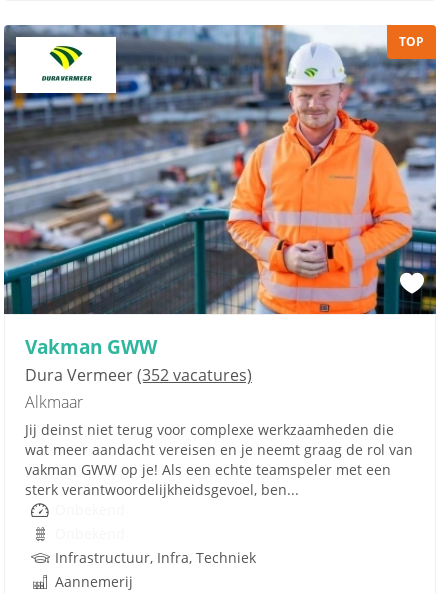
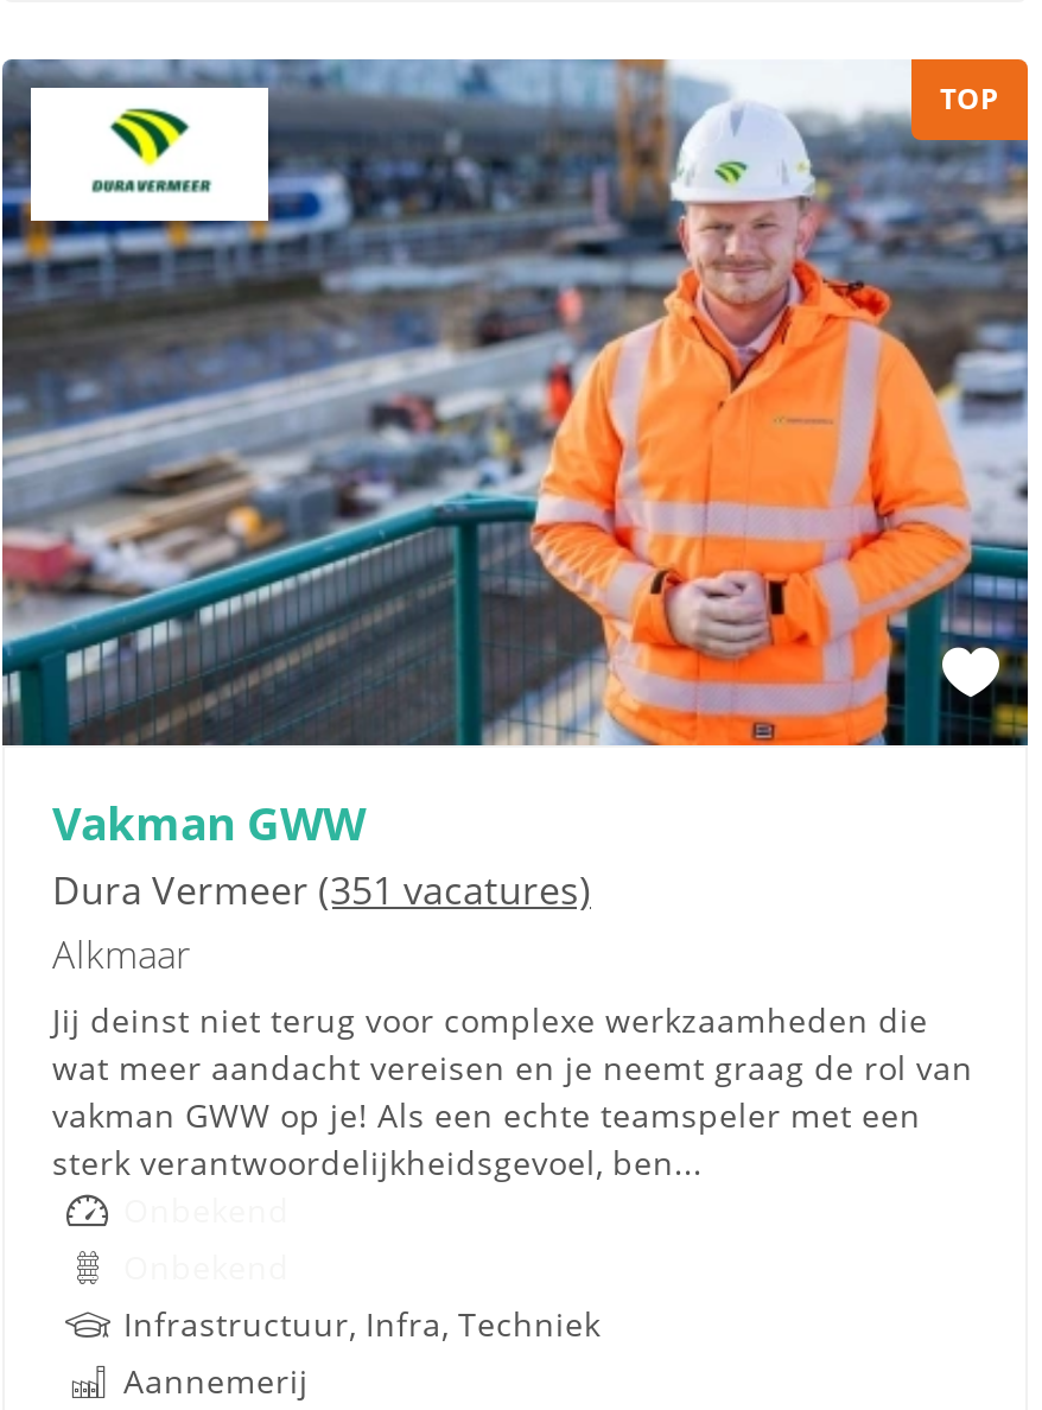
[25,364,252,386] Dura Vermeer (352 vacatures) -> [52,863,591,915] Dura Vermeer (351 vacatures)

